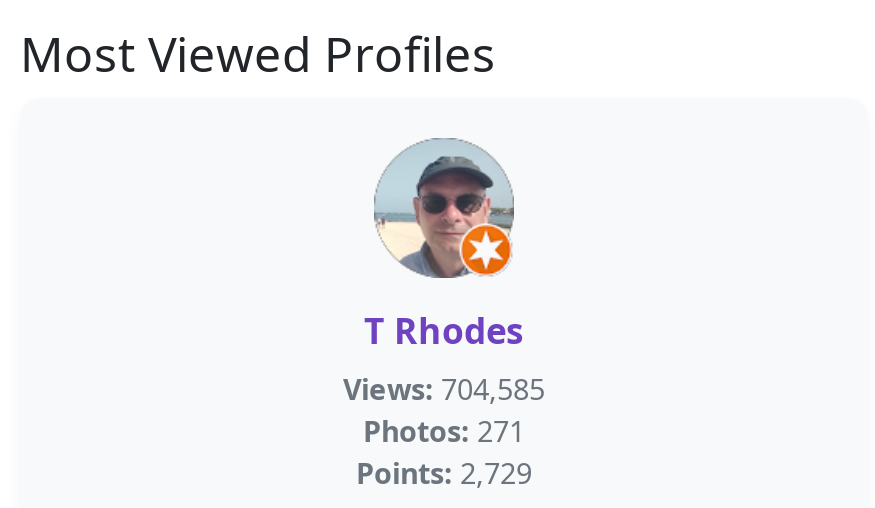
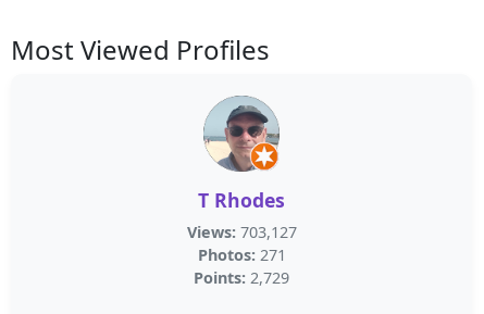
[343,370,545,408] Views: 704,585 -> [187,222,296,242] Views: 703,127

